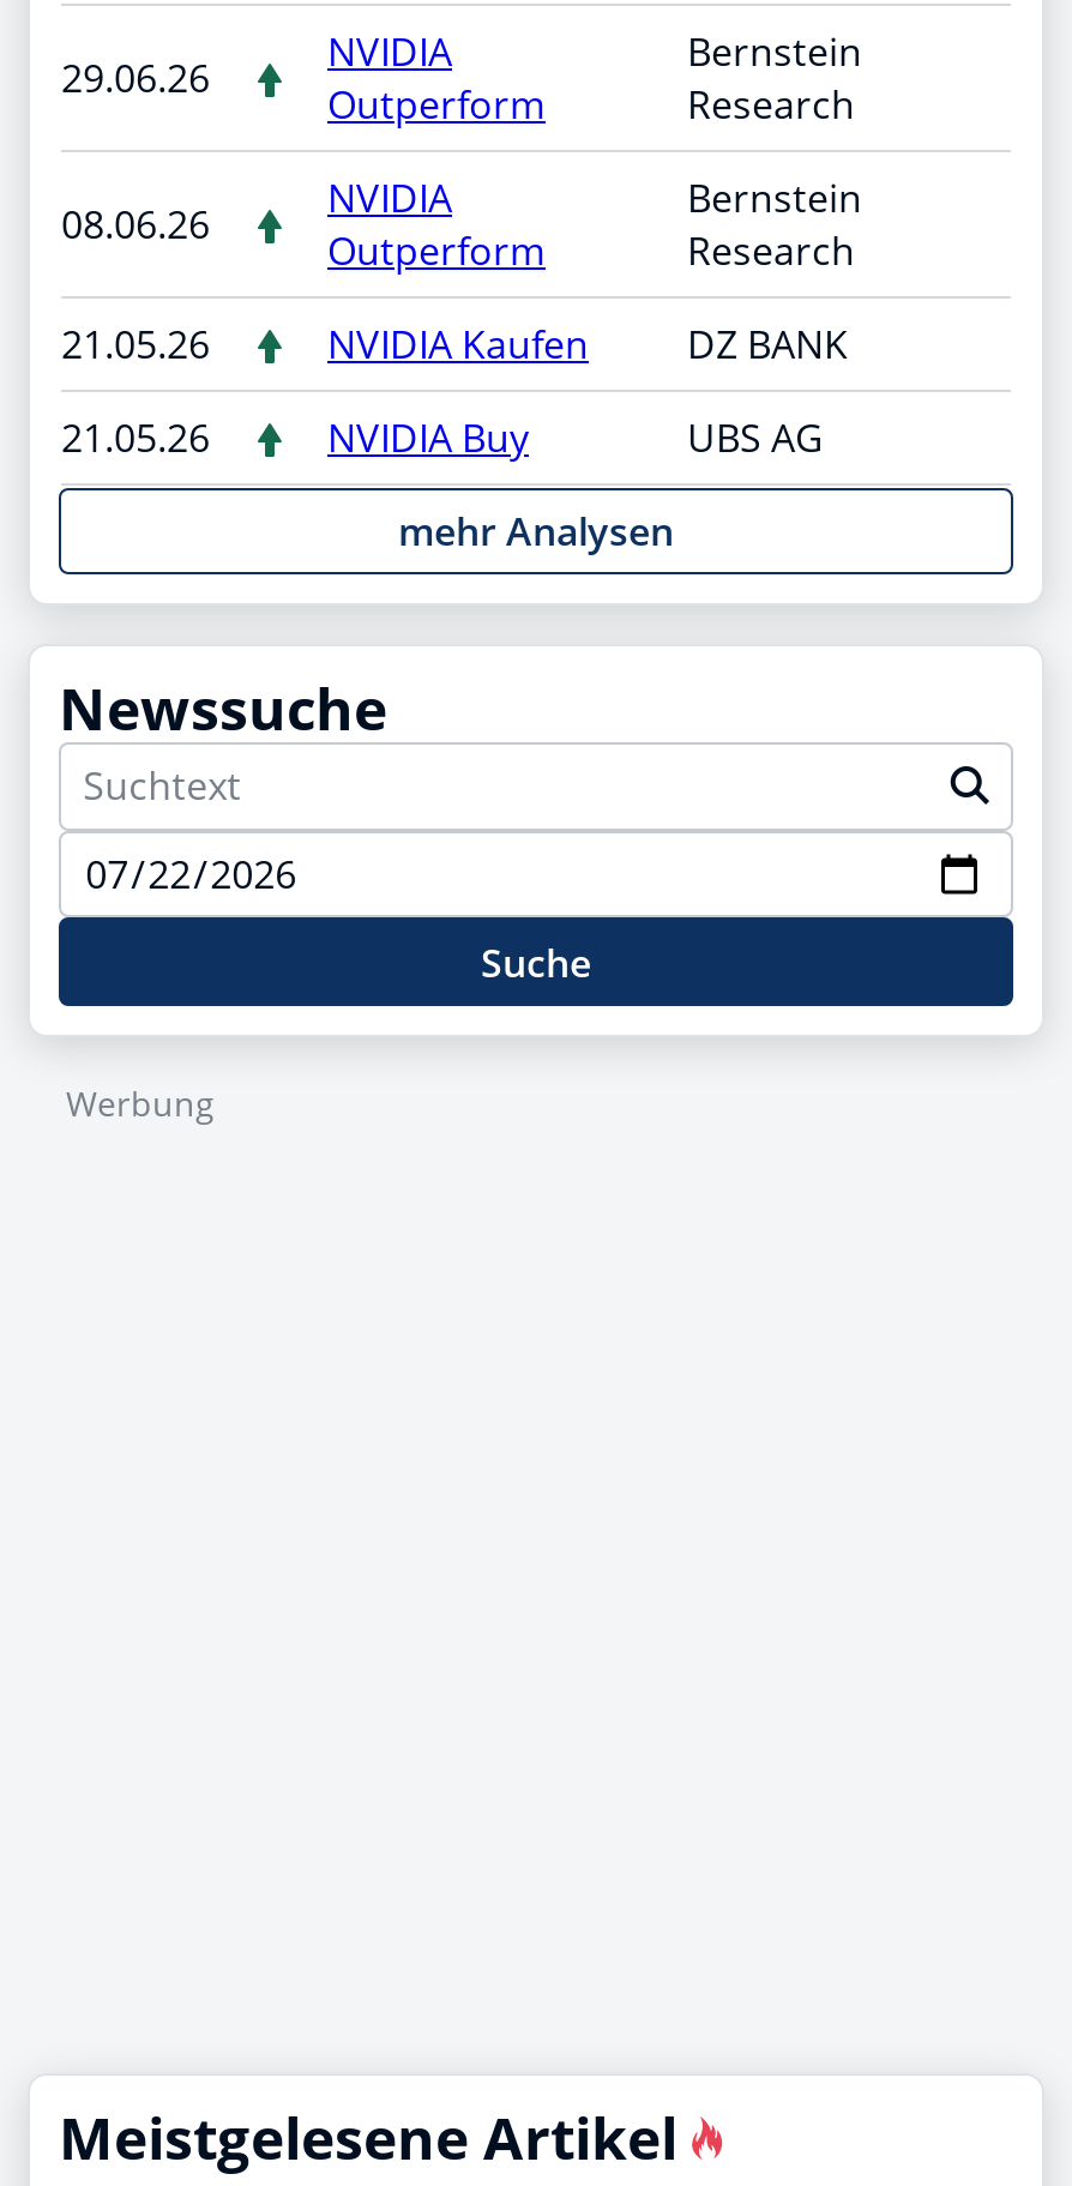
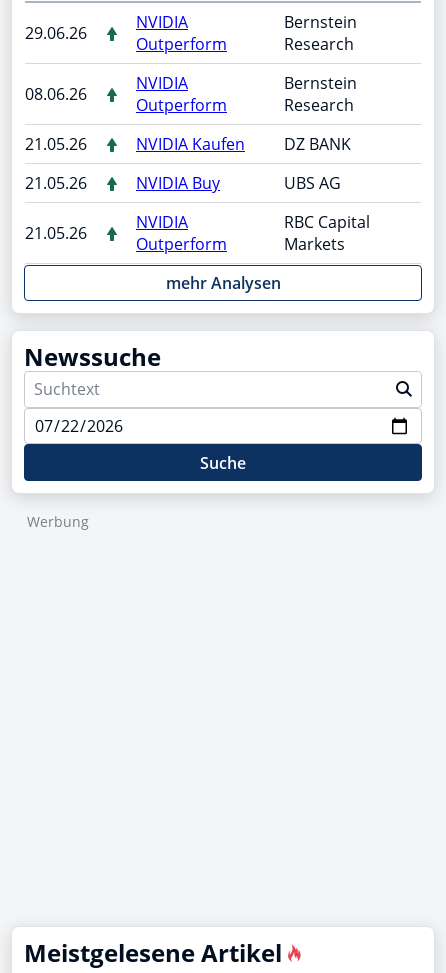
none -> [25,210,227,254] 21.05.26 | NVIDIA | Outperform
none -> [284,210,370,254] RBC Capital | Markets

